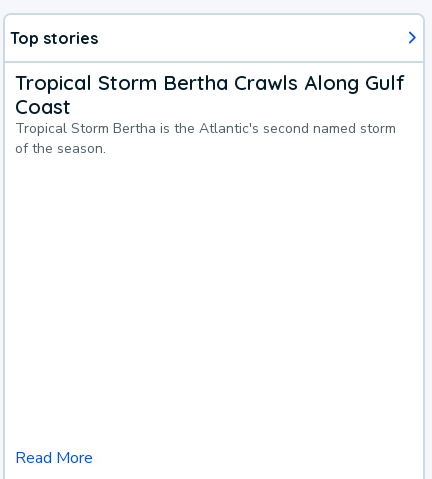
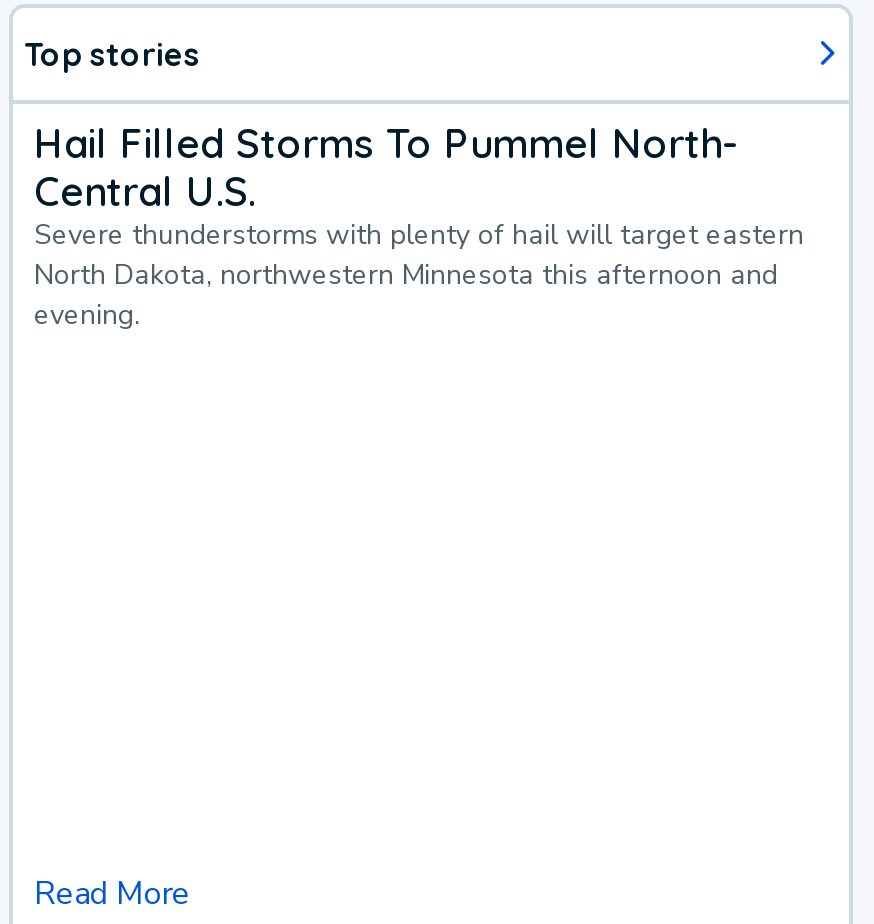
[15,70,405,158] Tropical Storm Bertha Crawls Along Gulf | Coast | Tropical Storm Bertha is the Atlantic's second named storm | of the season. -> [34,117,804,333] Hail Filled Storms To Pummel North- | Central U.S. | Severe thunderstorms with plenty of hail will target eastern | North Dakota, northwestern Minnesota this afternoon and | evening.

